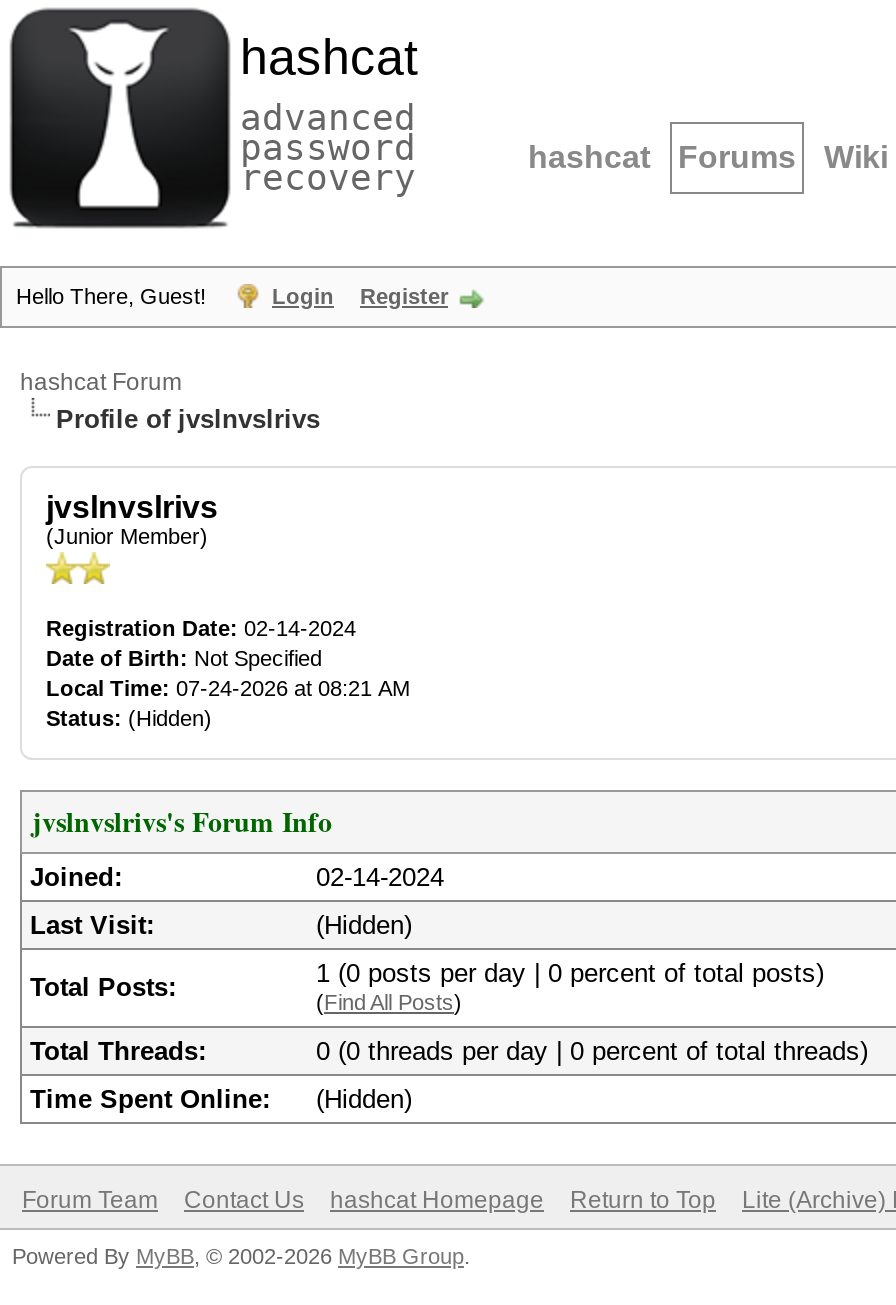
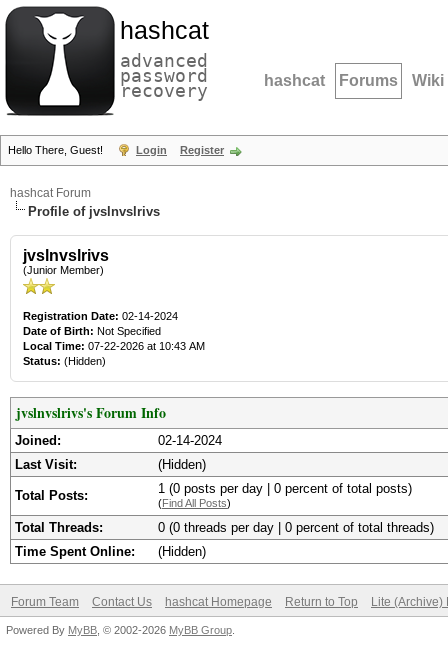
[46,676,410,700] Local Time: 07-24-2026 at 08:21 AM -> [23,340,205,352] Local Time: 07-22-2026 at 10:43 AM

